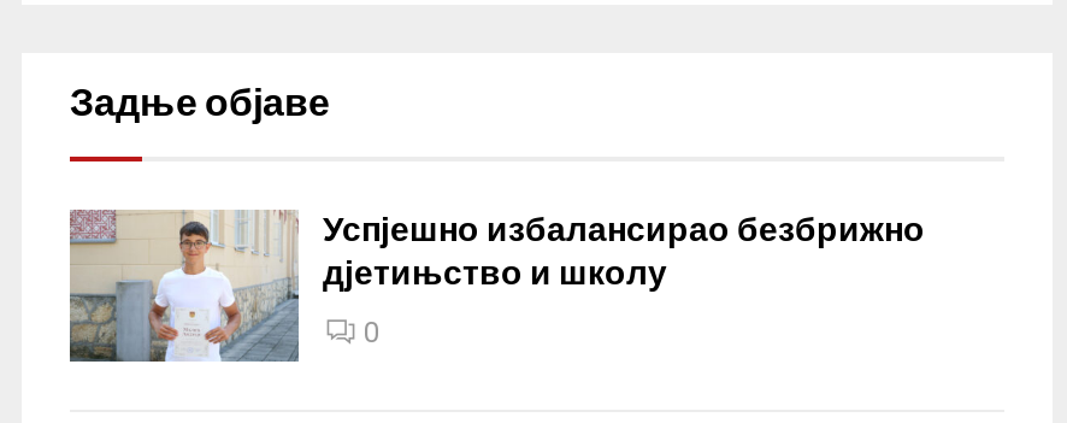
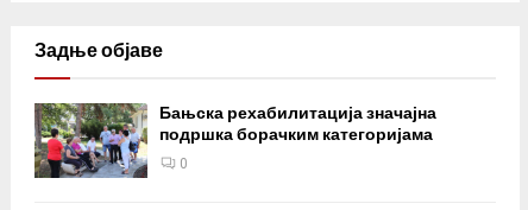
[70,207,925,364] [image] | Успјешно избалансирао безбрижно | дјетињство и школу -> [34,102,436,179] [image] | Бањска рехабилитација значајна | подршка борачким категоријама

